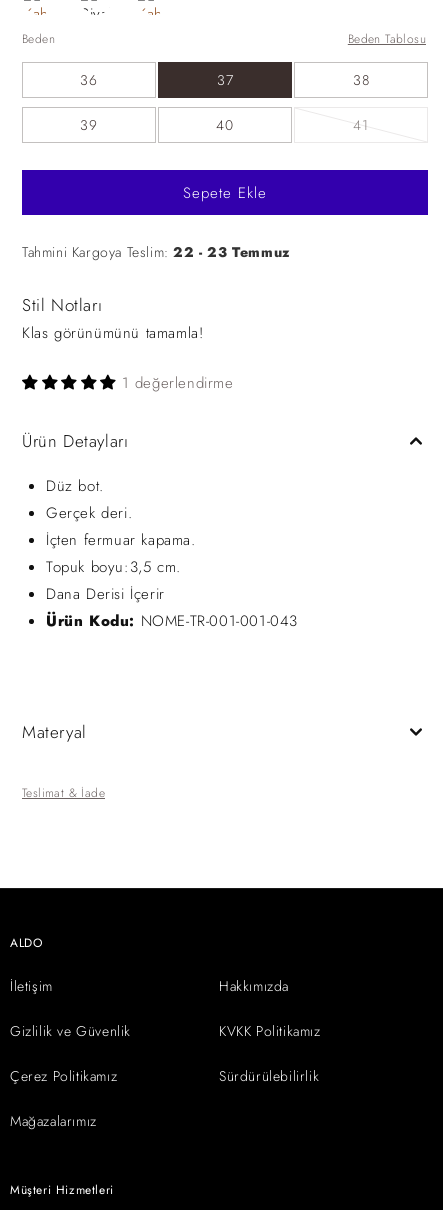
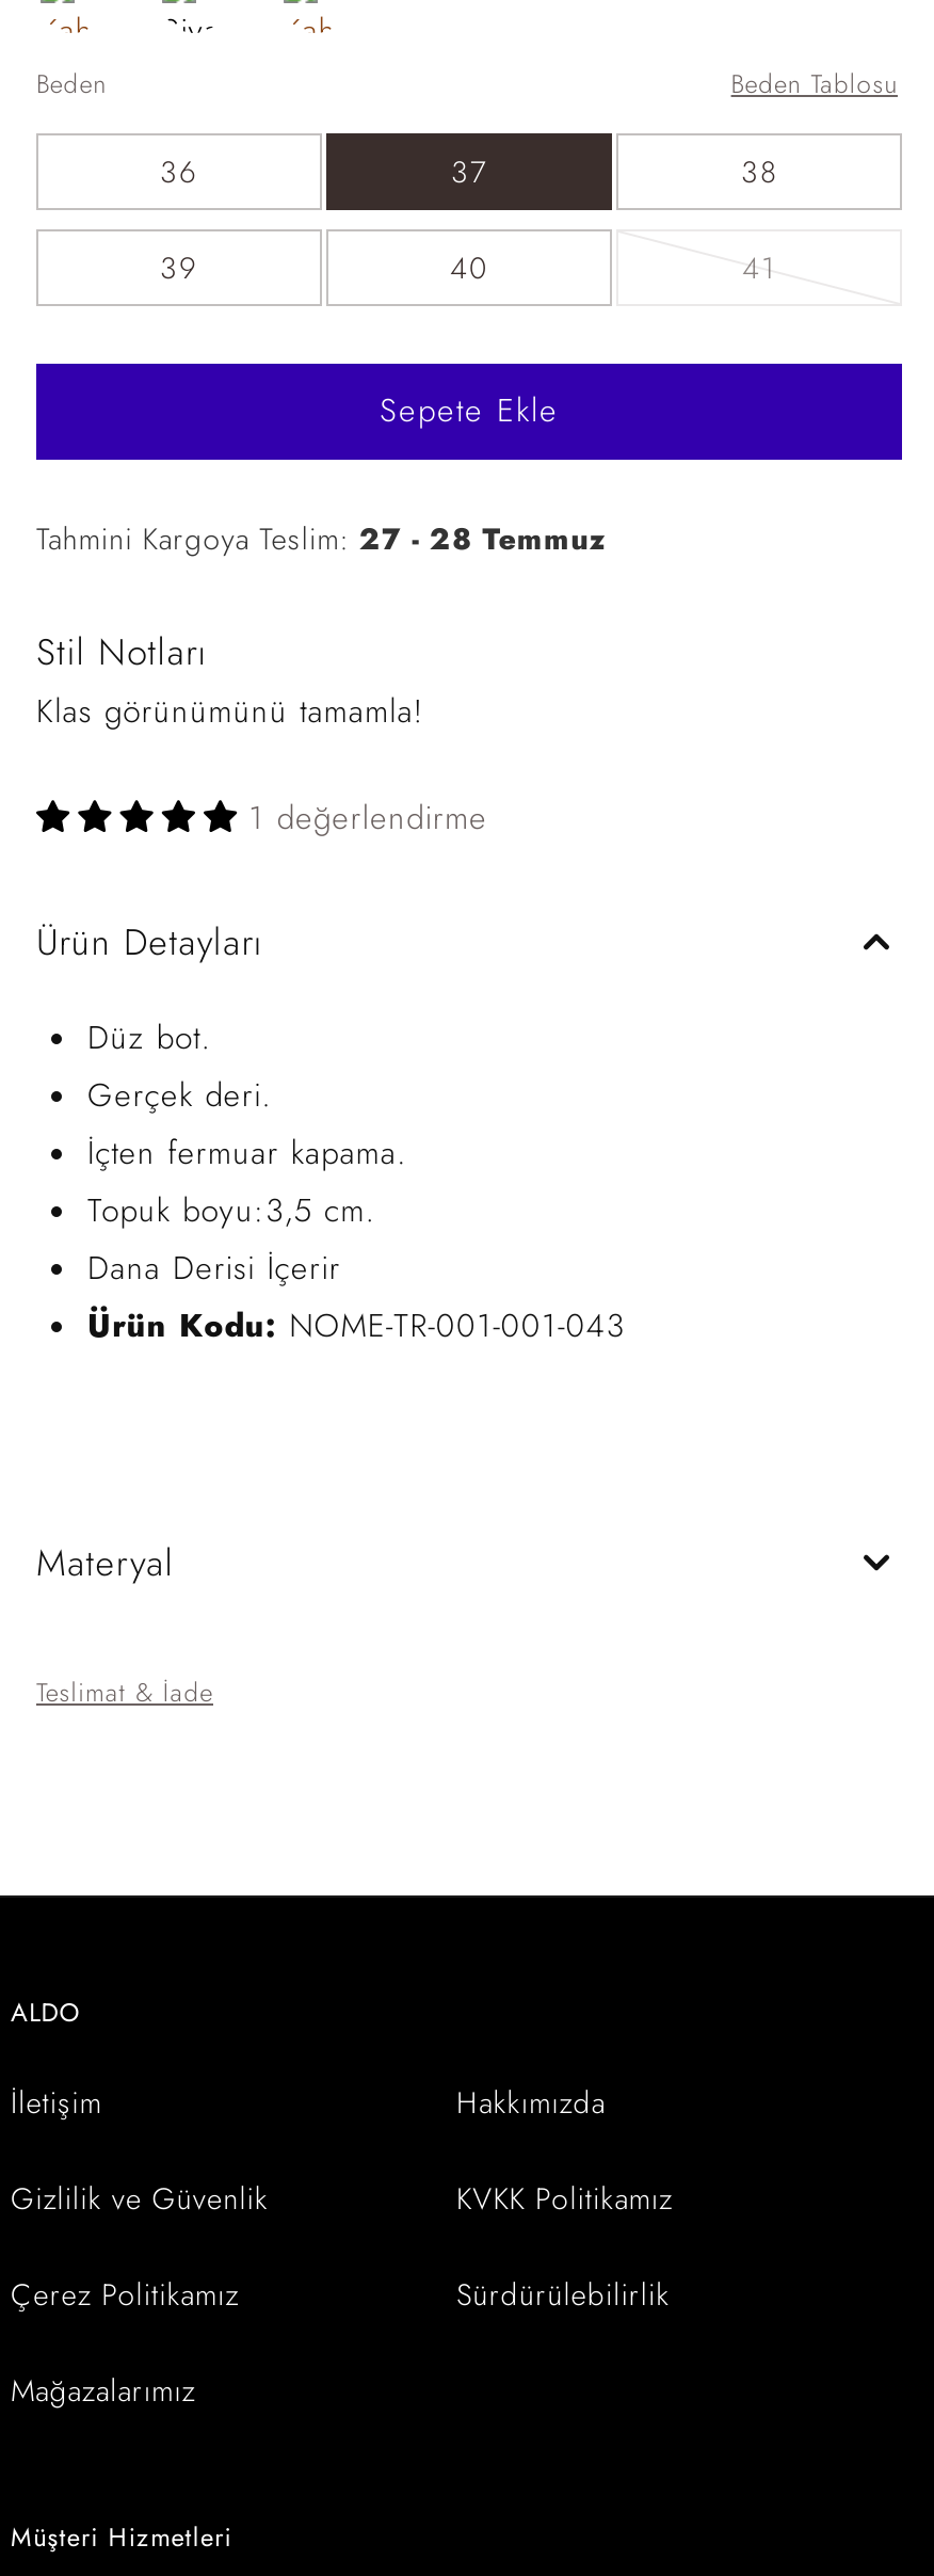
[22,242,291,262] Tahmini Kargoya Teslim: 22 - 23 Temmuz -> [36,516,607,559] Tahmini Kargoya Teslim: 27 - 28 Temmuz

